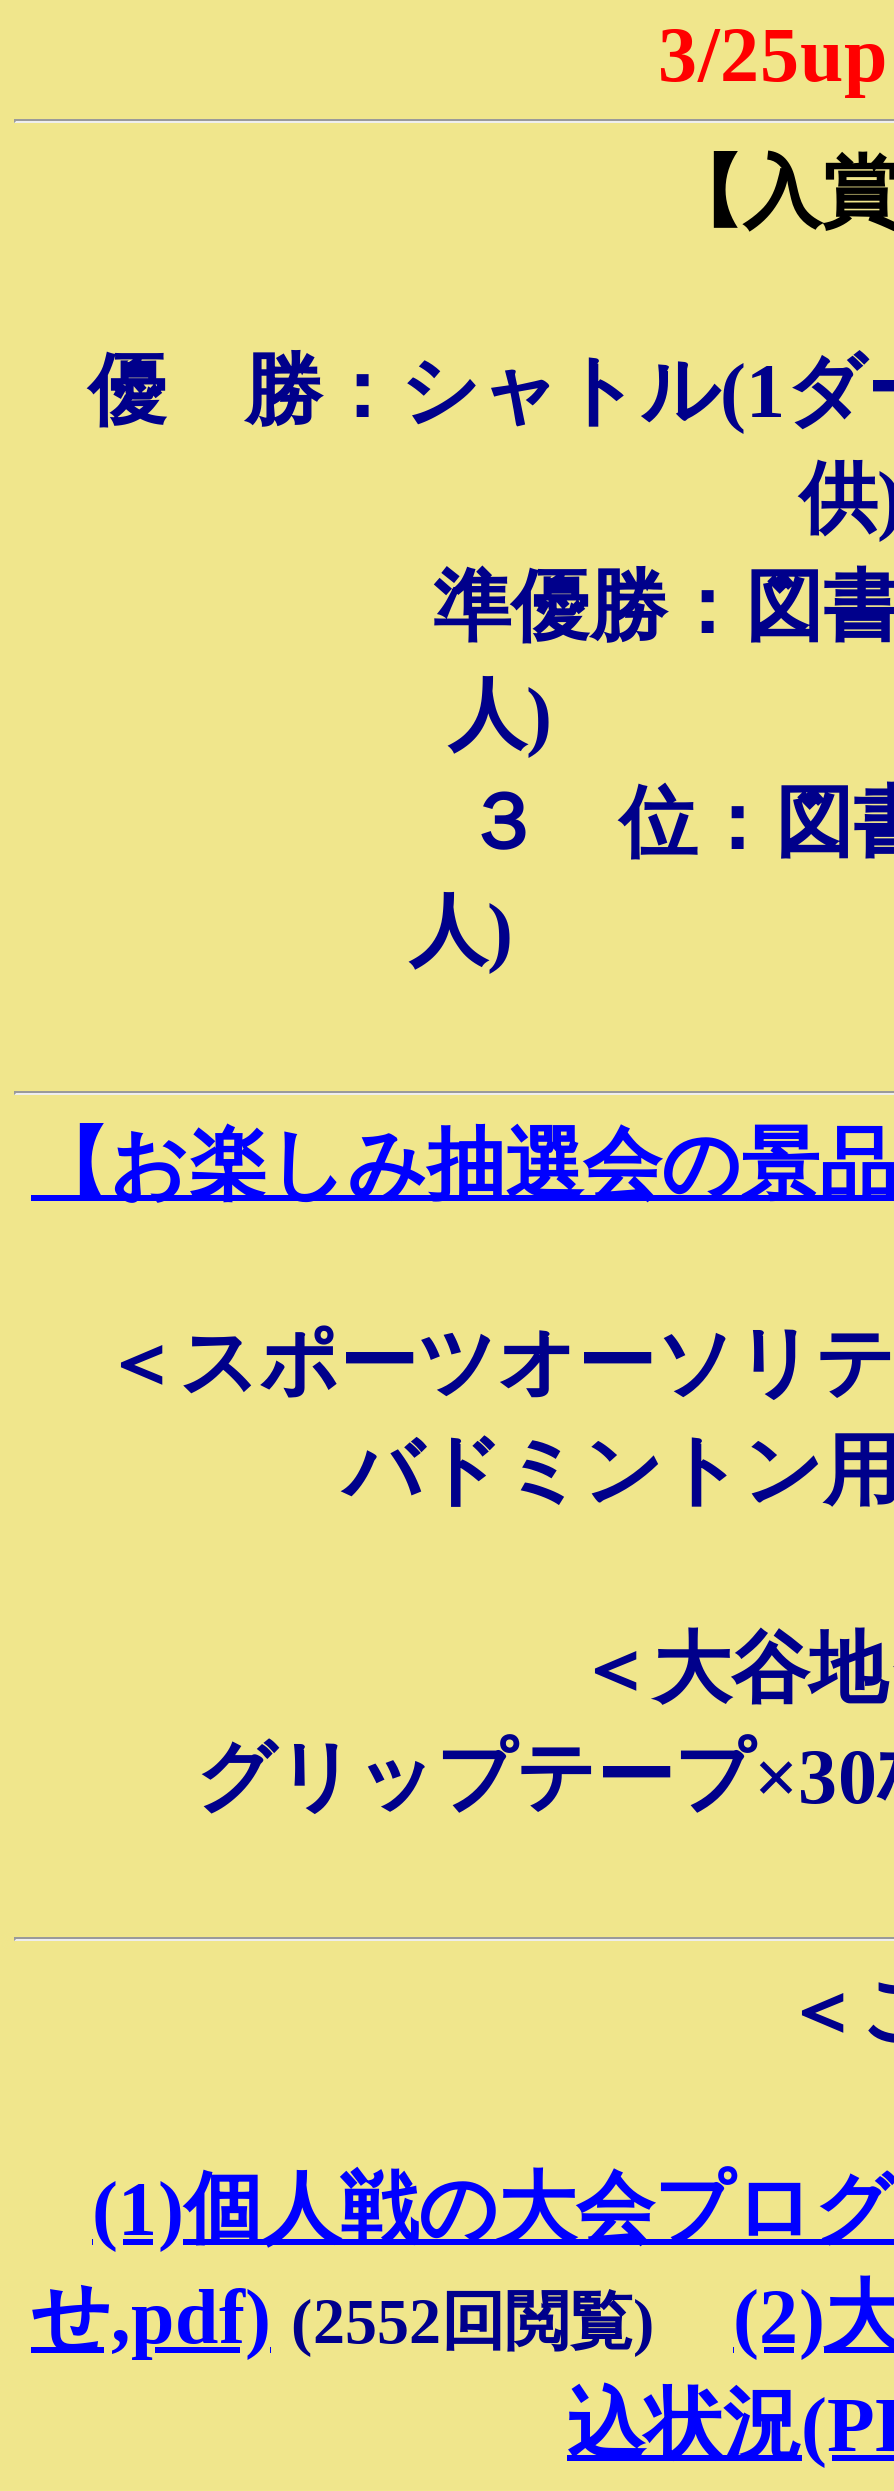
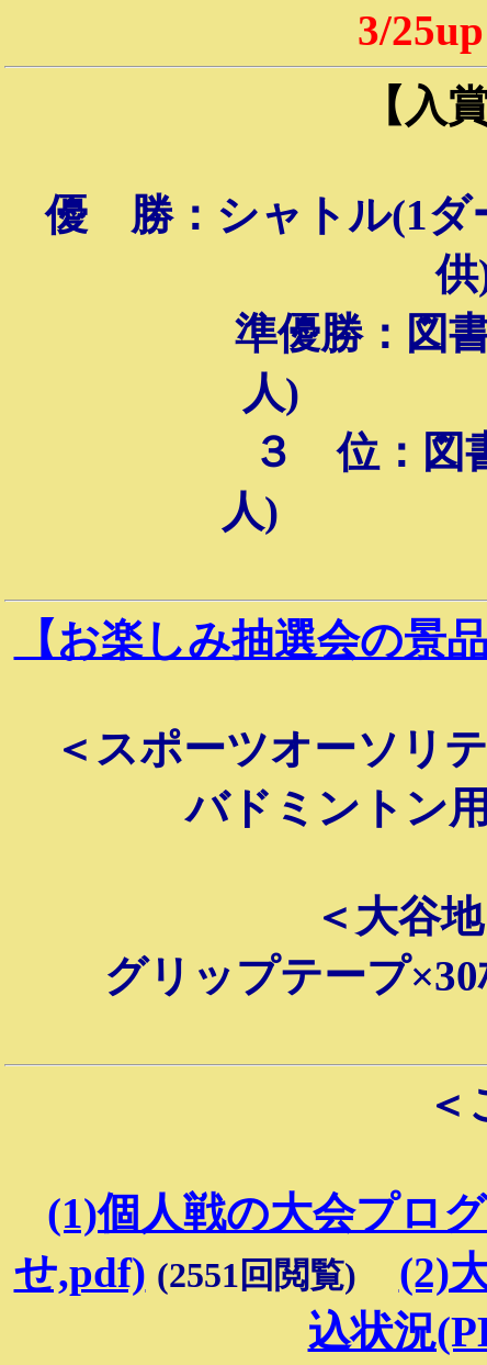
[31,2273,655,2359] せ,pdf) (2552回閲覧) -> [14,1248,356,1296] せ,pdf) (2551回閲覧)

